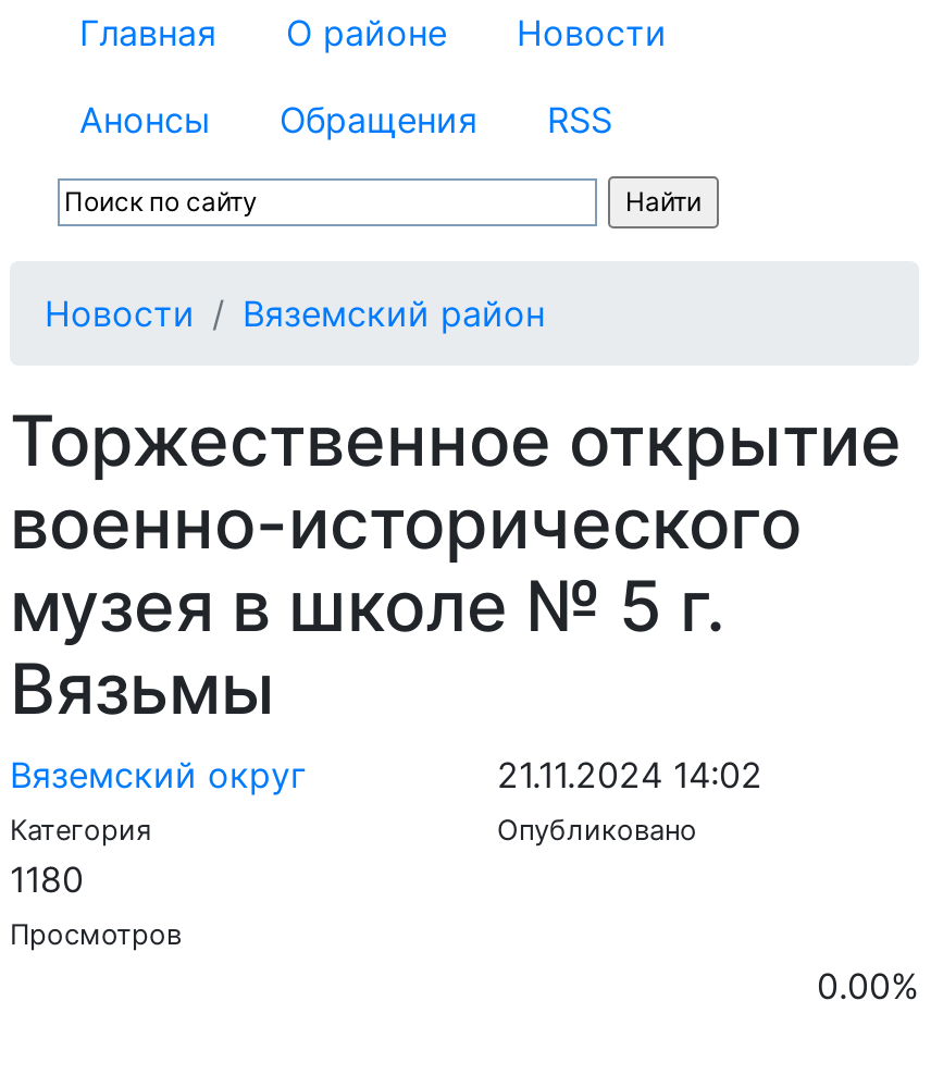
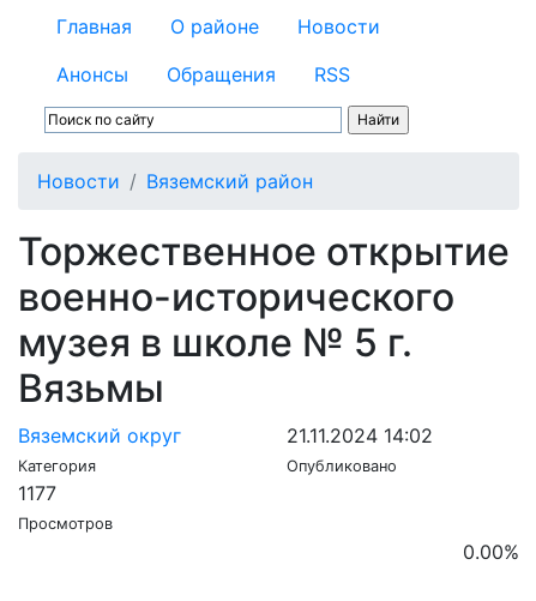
[10,857,84,901] 1180 -> [18,481,56,505] 1177

